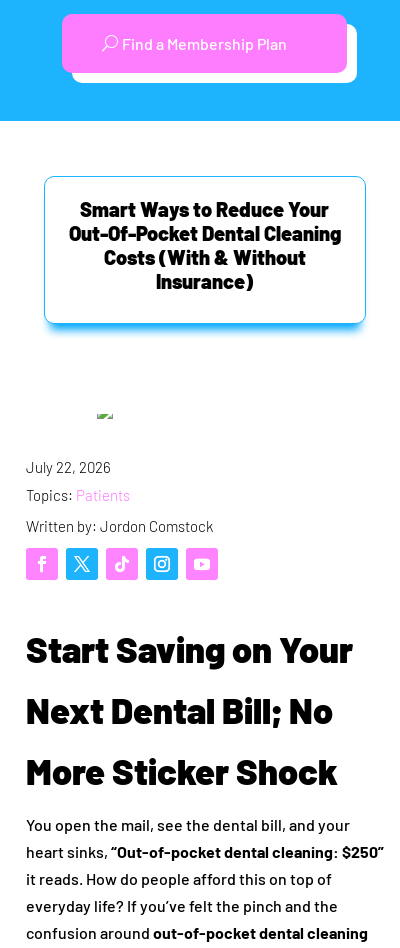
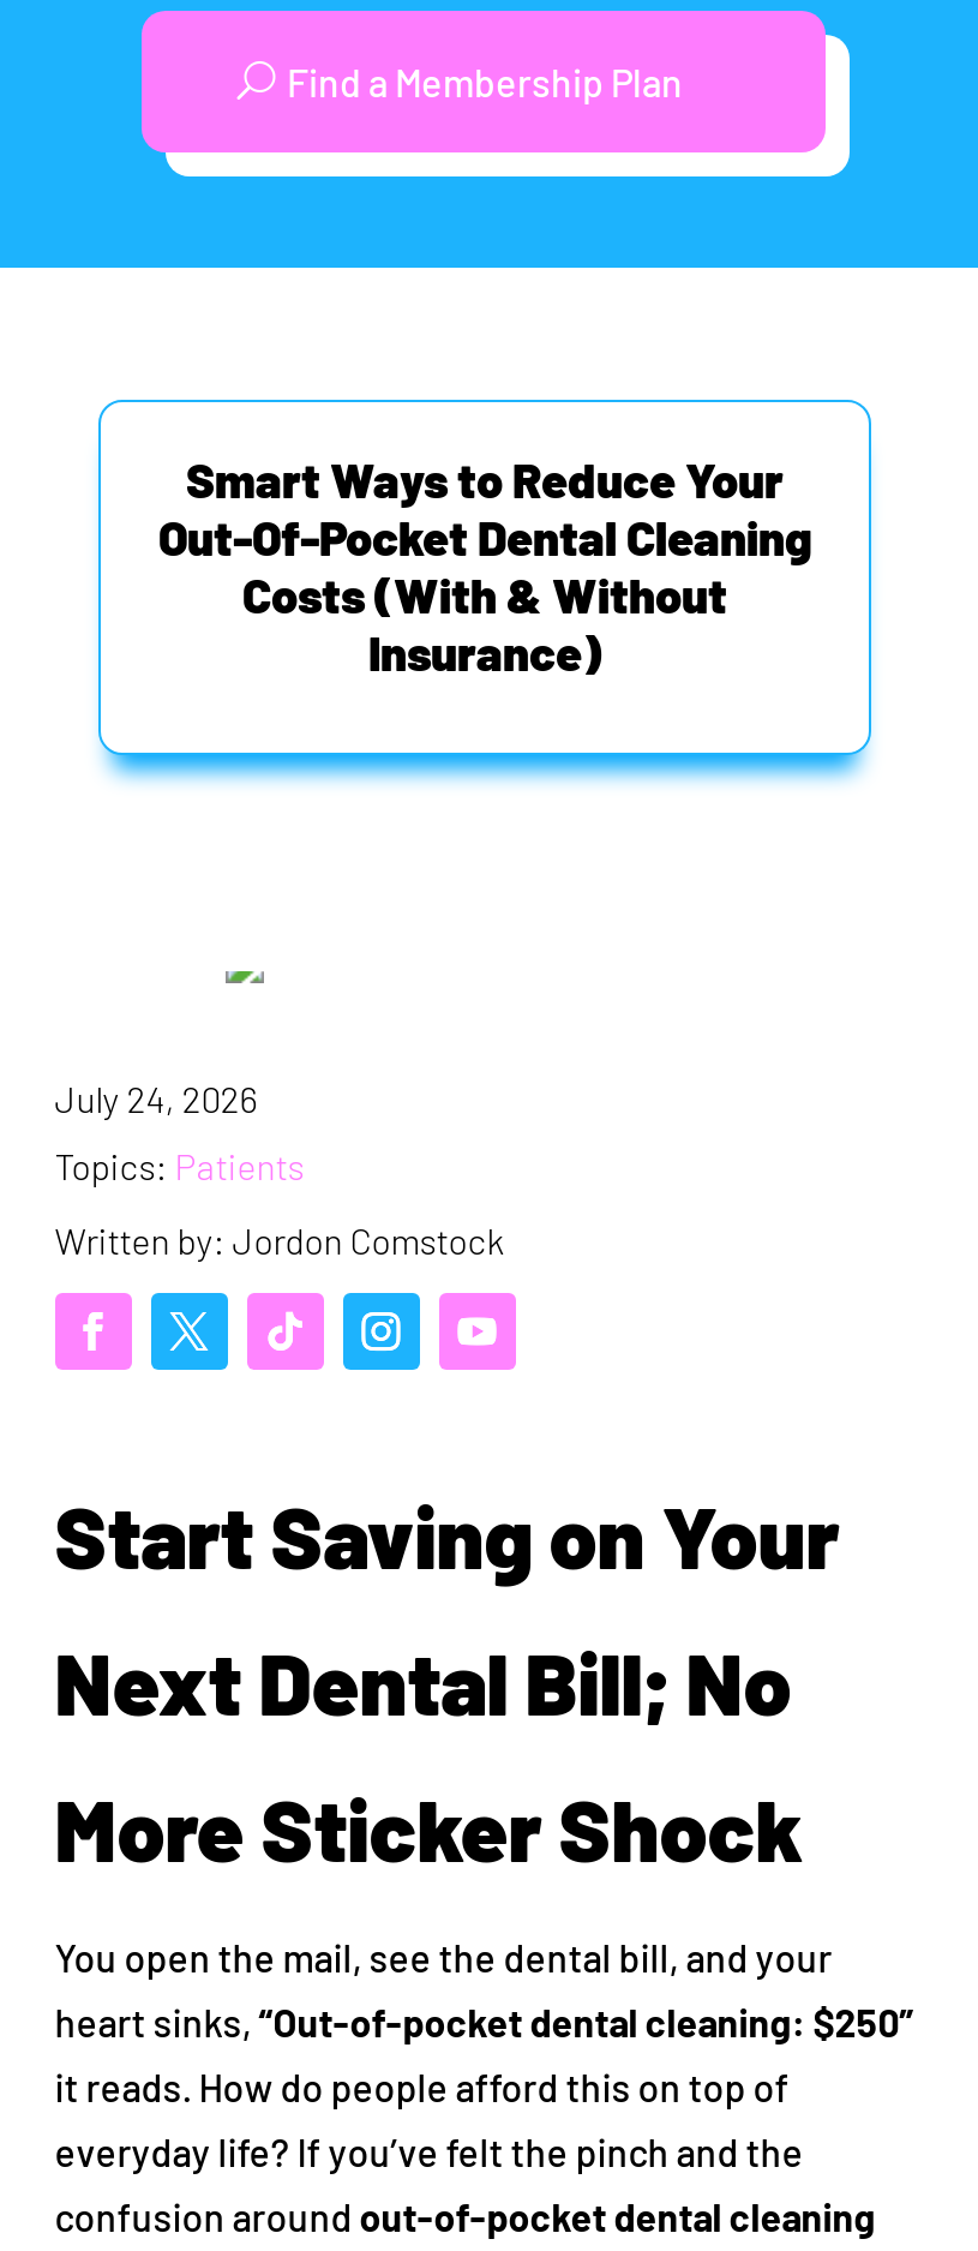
[26,458,111,476] July 22, 2026 -> [55,1077,259,1120] July 24, 2026

